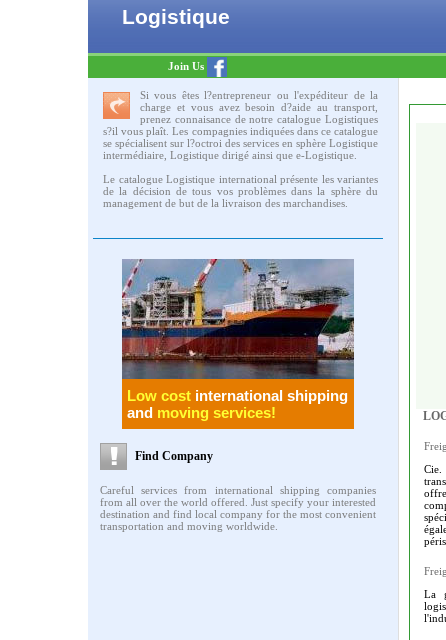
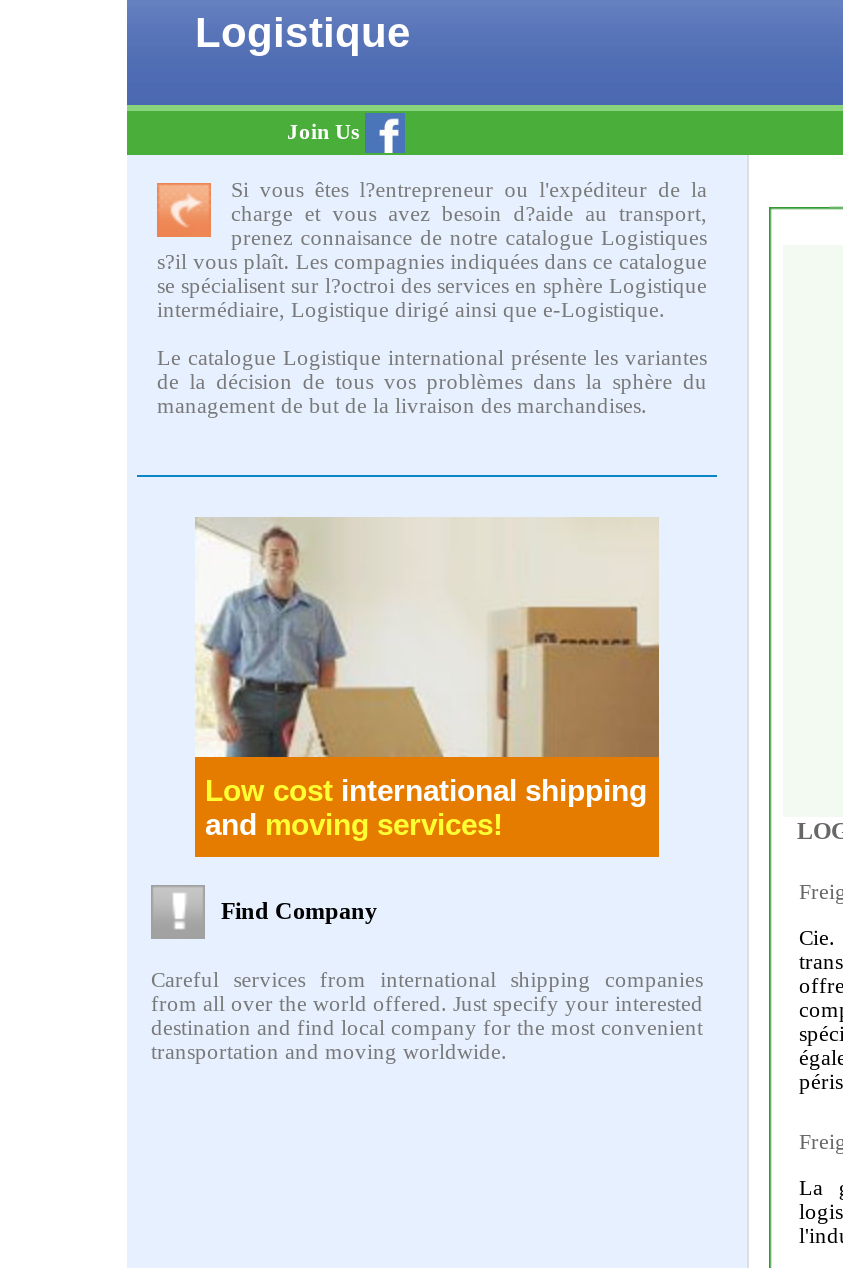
[121,258,355,380] [image] -> [195,517,659,759] [image]

